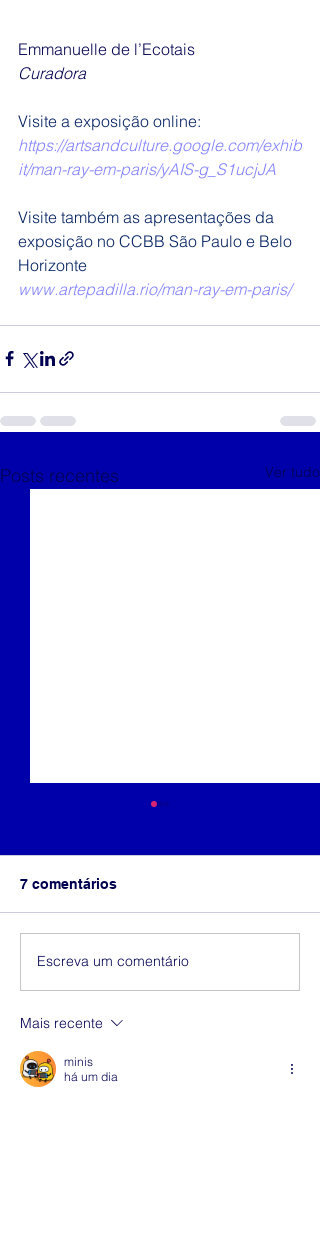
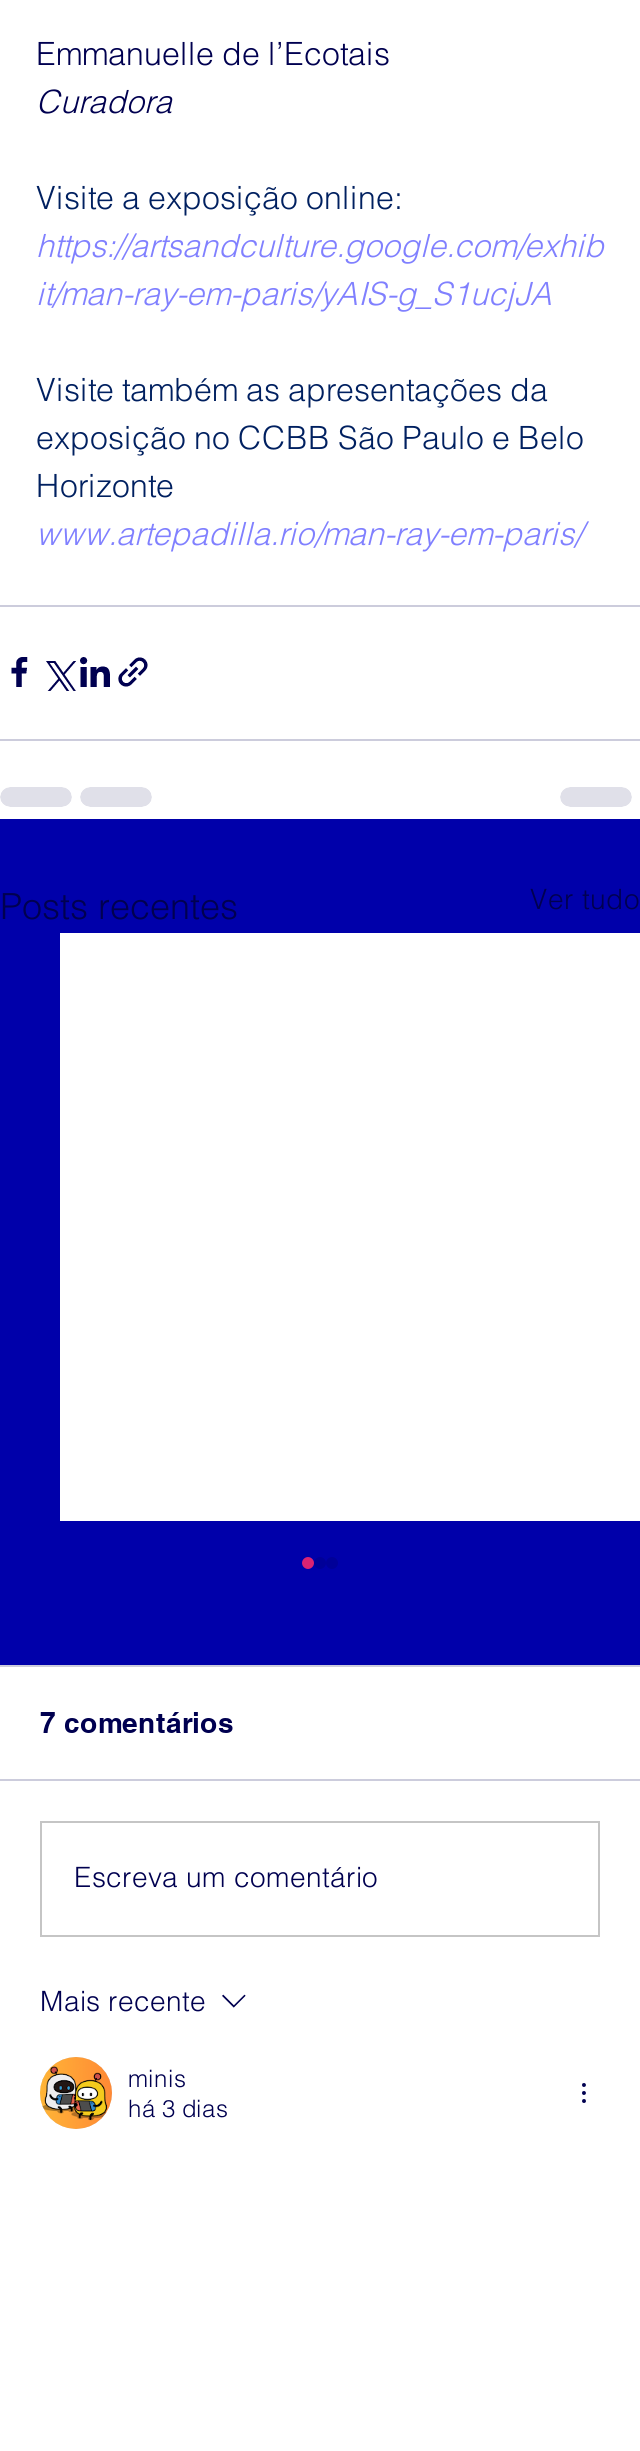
[64,1069,118,1084] há um dia -> [128,2093,228,2123] há 3 dias

